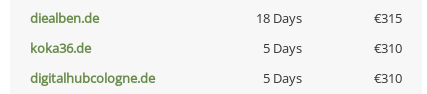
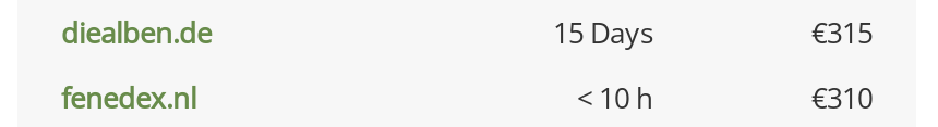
[255,9,301,27] 18 Days -> [553,13,653,52] 15 Days
[30,39,402,87] koka36.de | 5 Days | €310 | digitalhubcologne.de | 5 Days -> [61,78,653,117] fenedex.nl | < 10 h

